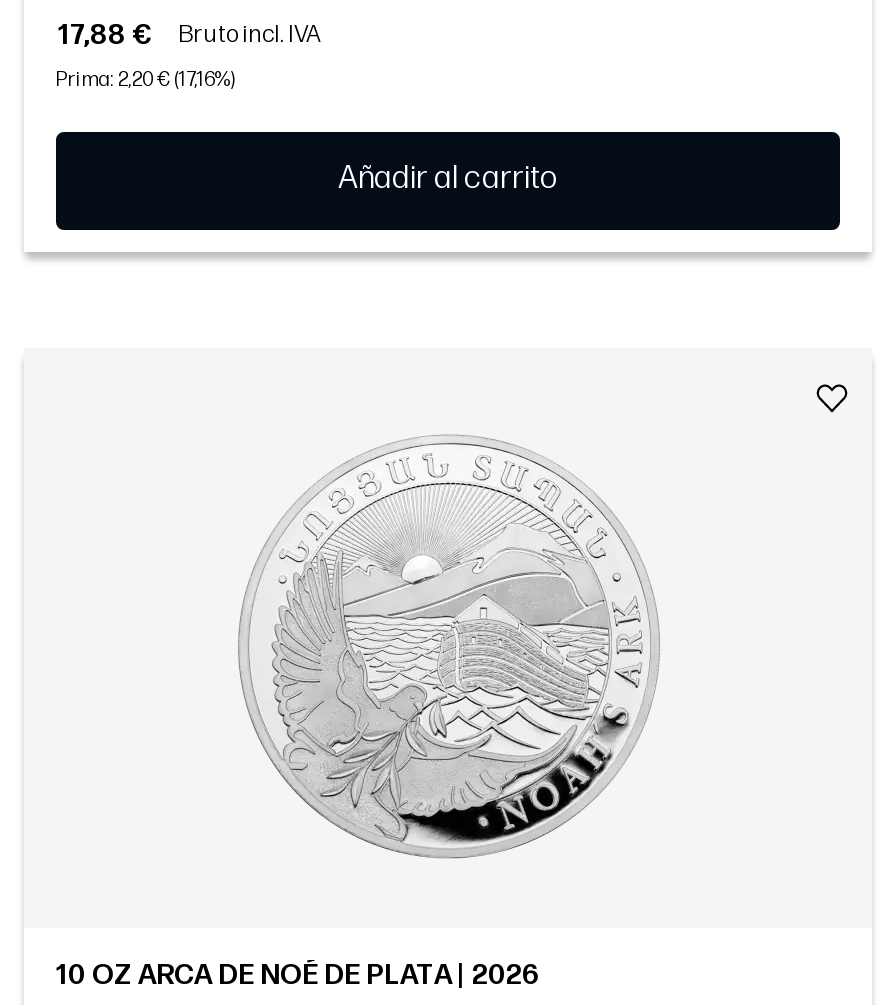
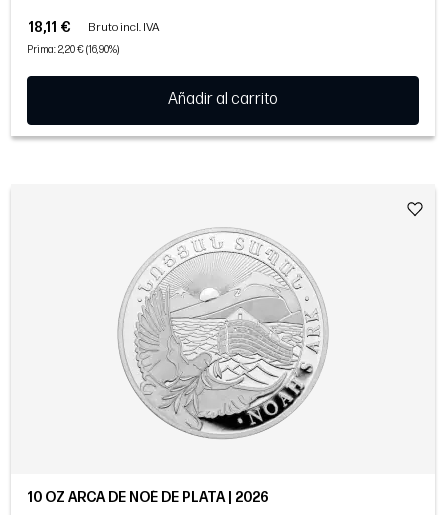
[58,18,322,52] 17,88 € Bruto incl. IVA -> [28,19,160,36] 18,11 € Bruto incl. IVA
[56,68,234,92] Prima: 2,20 € (17,16%) -> [27,44,119,56] Prima: 2,20 € (16,90%)

